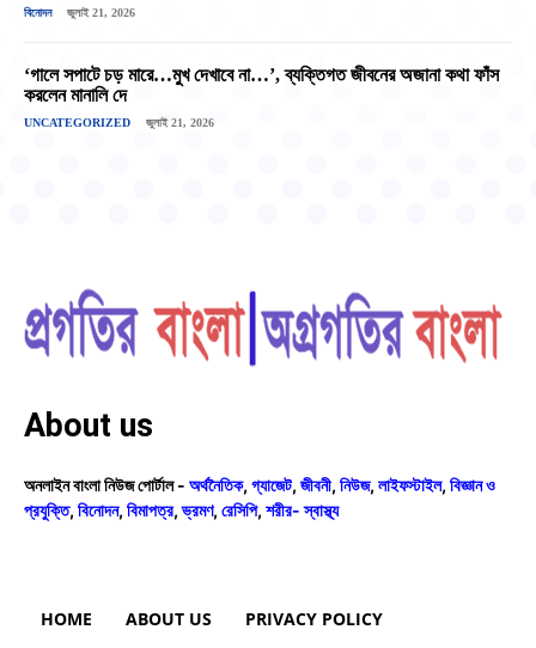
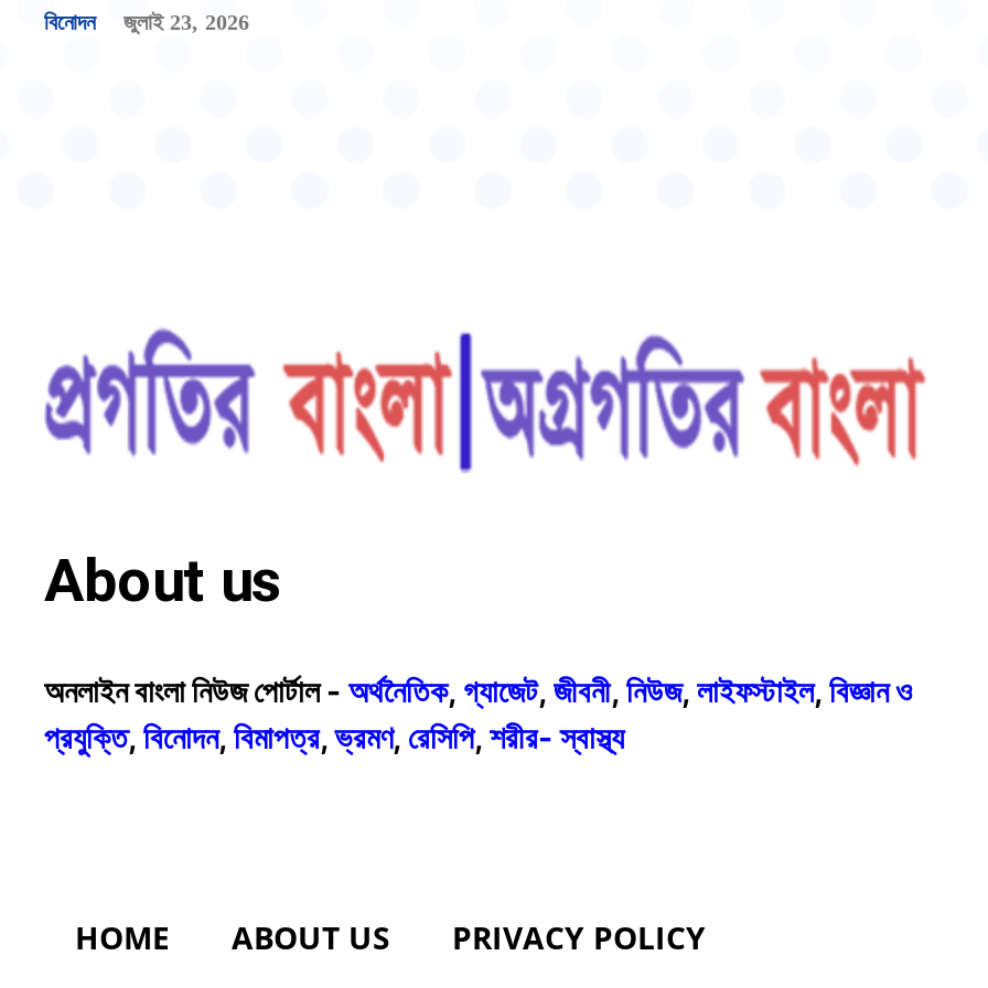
[24,7,499,130] জুলাই 21, 2026 | ‘গালে সপাটে চড় মারে…মুখ দেখাবে না…’, ব্যক্তিগত জীবনের অজানা কথা ফাঁস | করলেন মানালি দে | UNCATEGORIZED | জুলাই 21, 2026 -> [123,11,249,35] জুলাই 23, 2026

